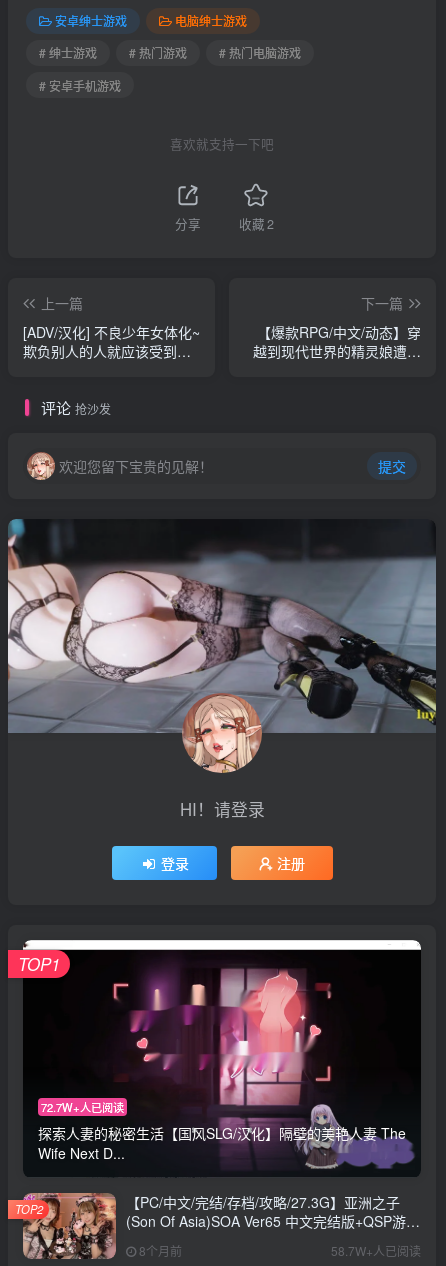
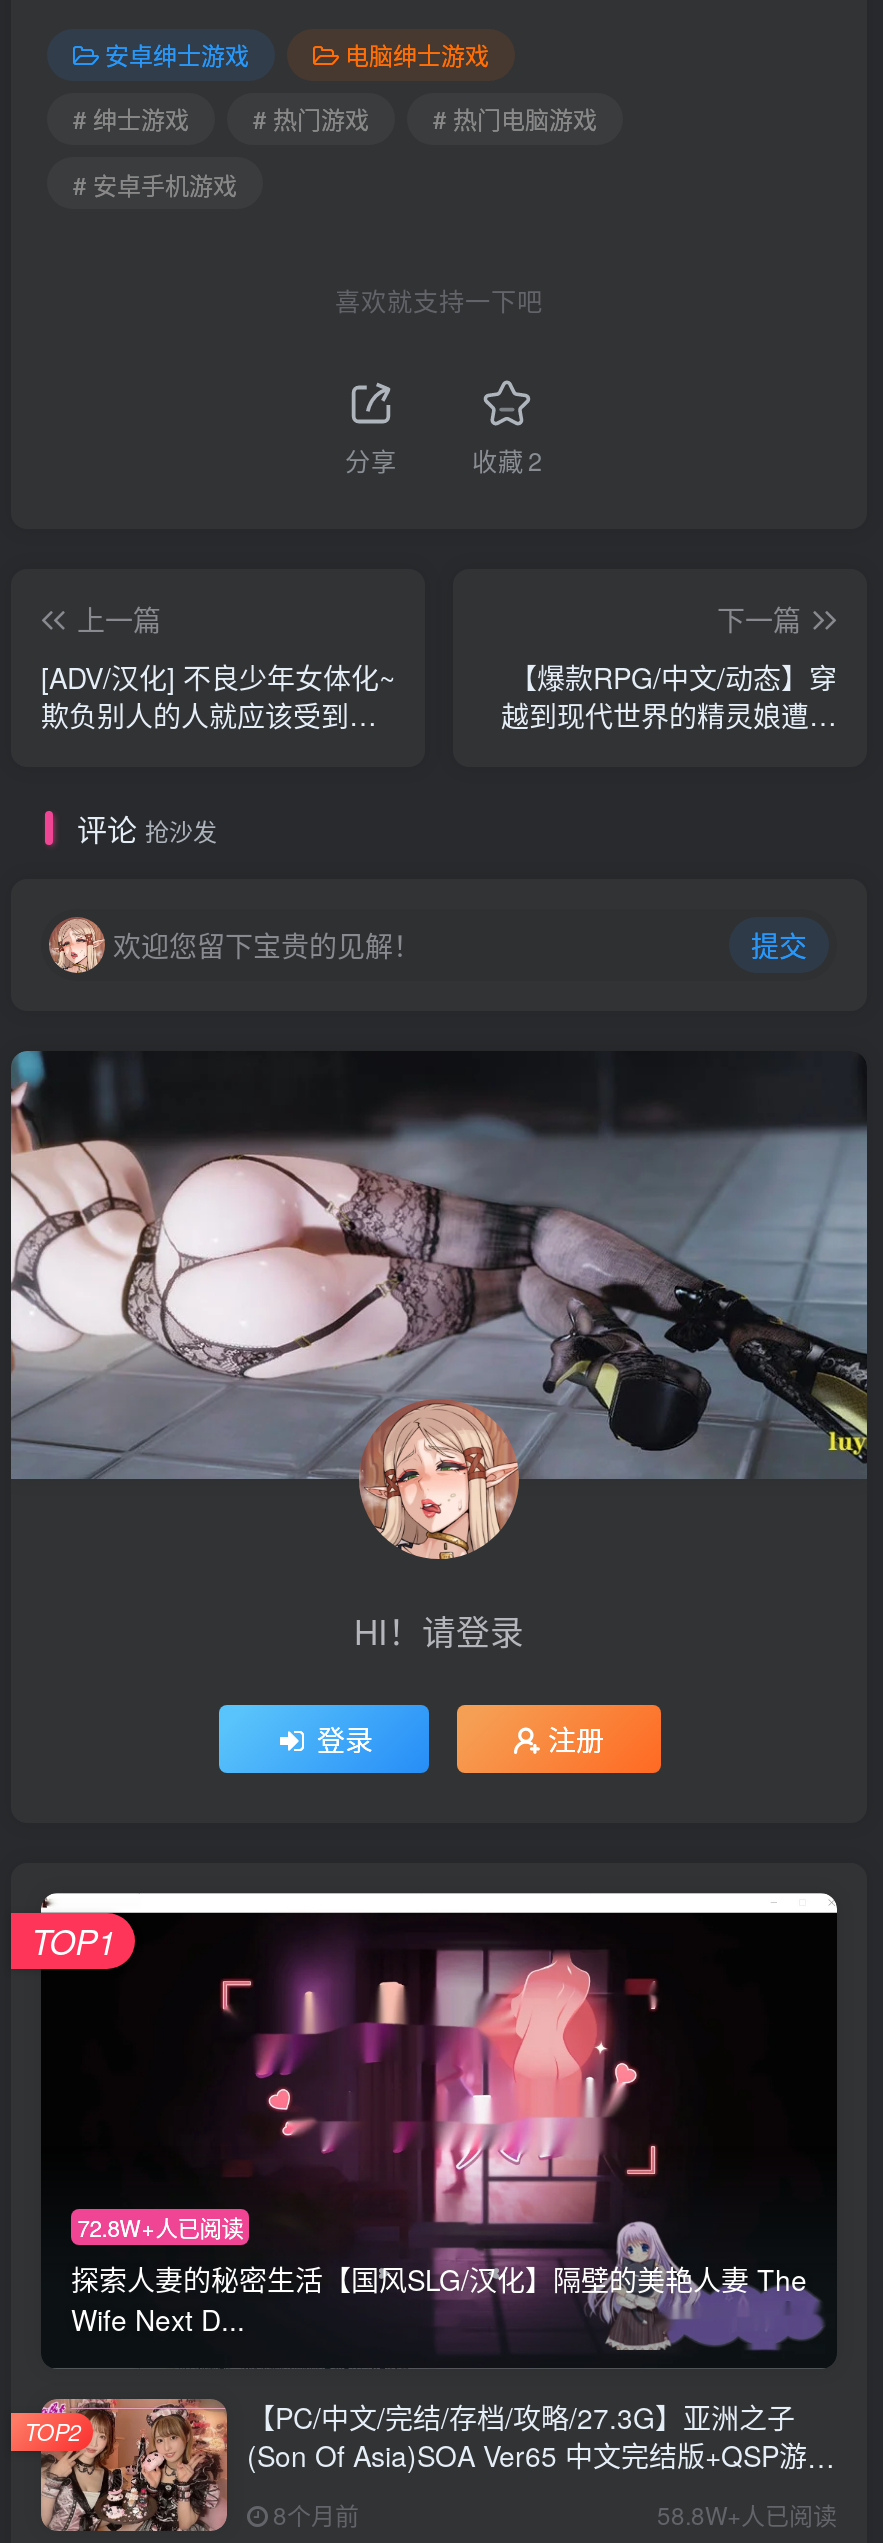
[41,1099,124,1115] 72.7W+人已阅读 -> [77,2212,243,2244] 72.8W+人已阅读
[331,1242,421,1259] 58.7W+人已阅读 -> [657,2496,837,2530] 58.8W+人已阅读

